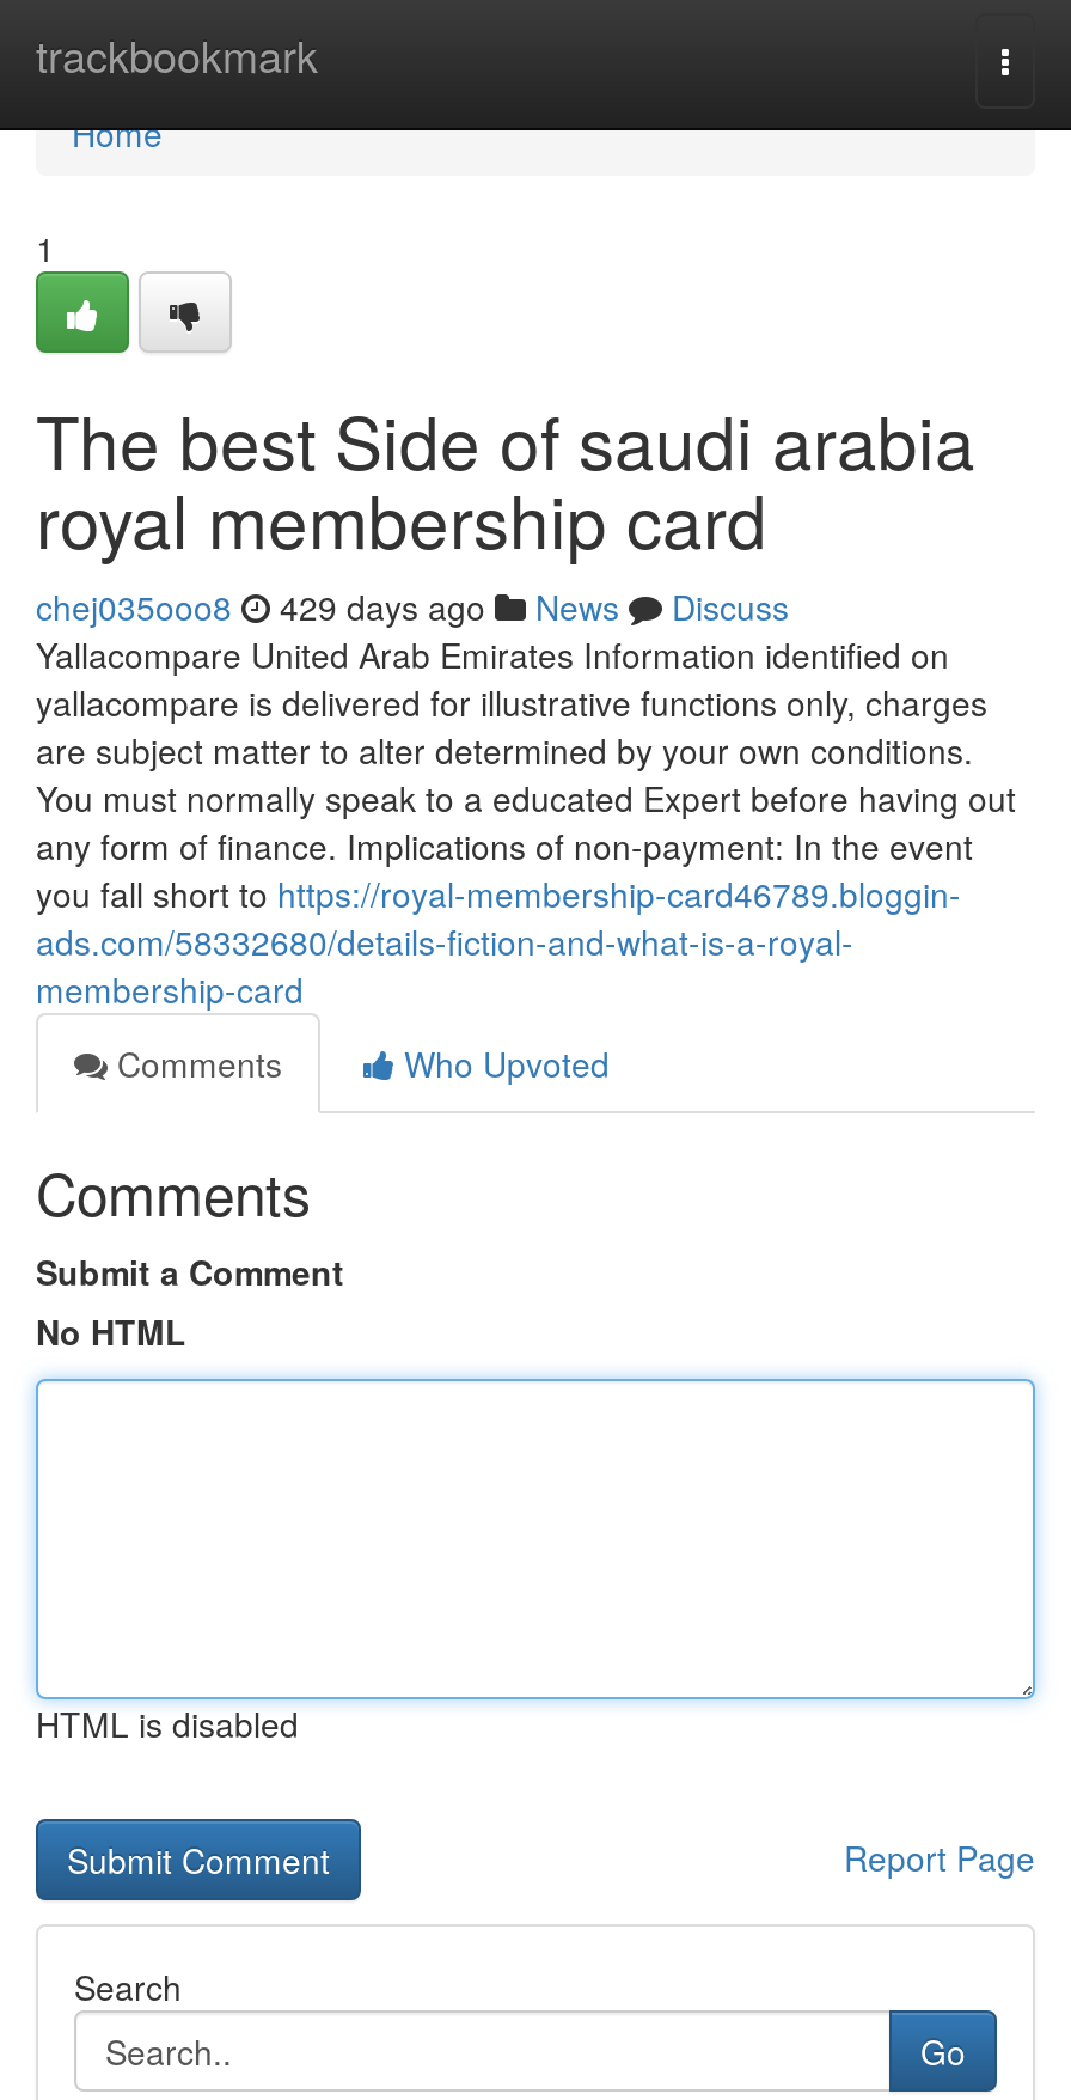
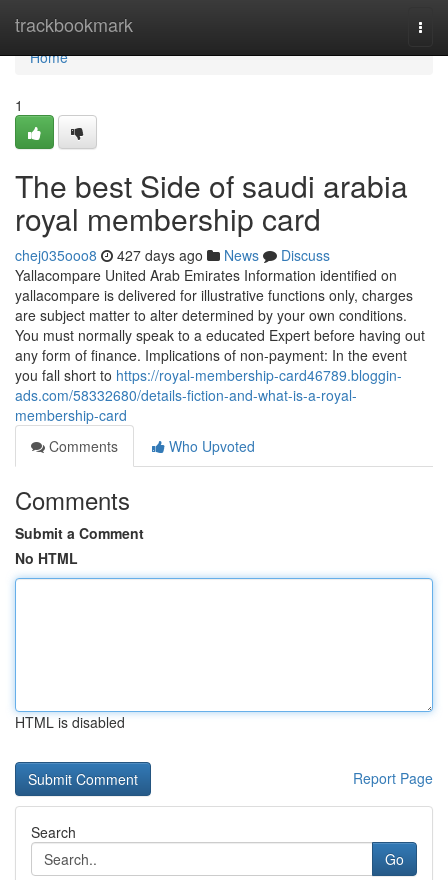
[36,582,789,630] chej035ooo8 429 days ago News Discuss -> [15,245,330,265] chej035ooo8 427 days ago News Discuss

